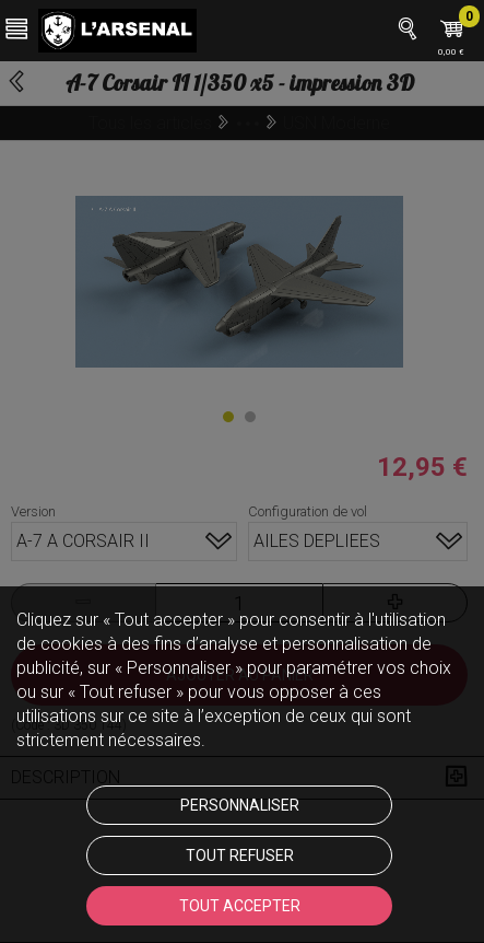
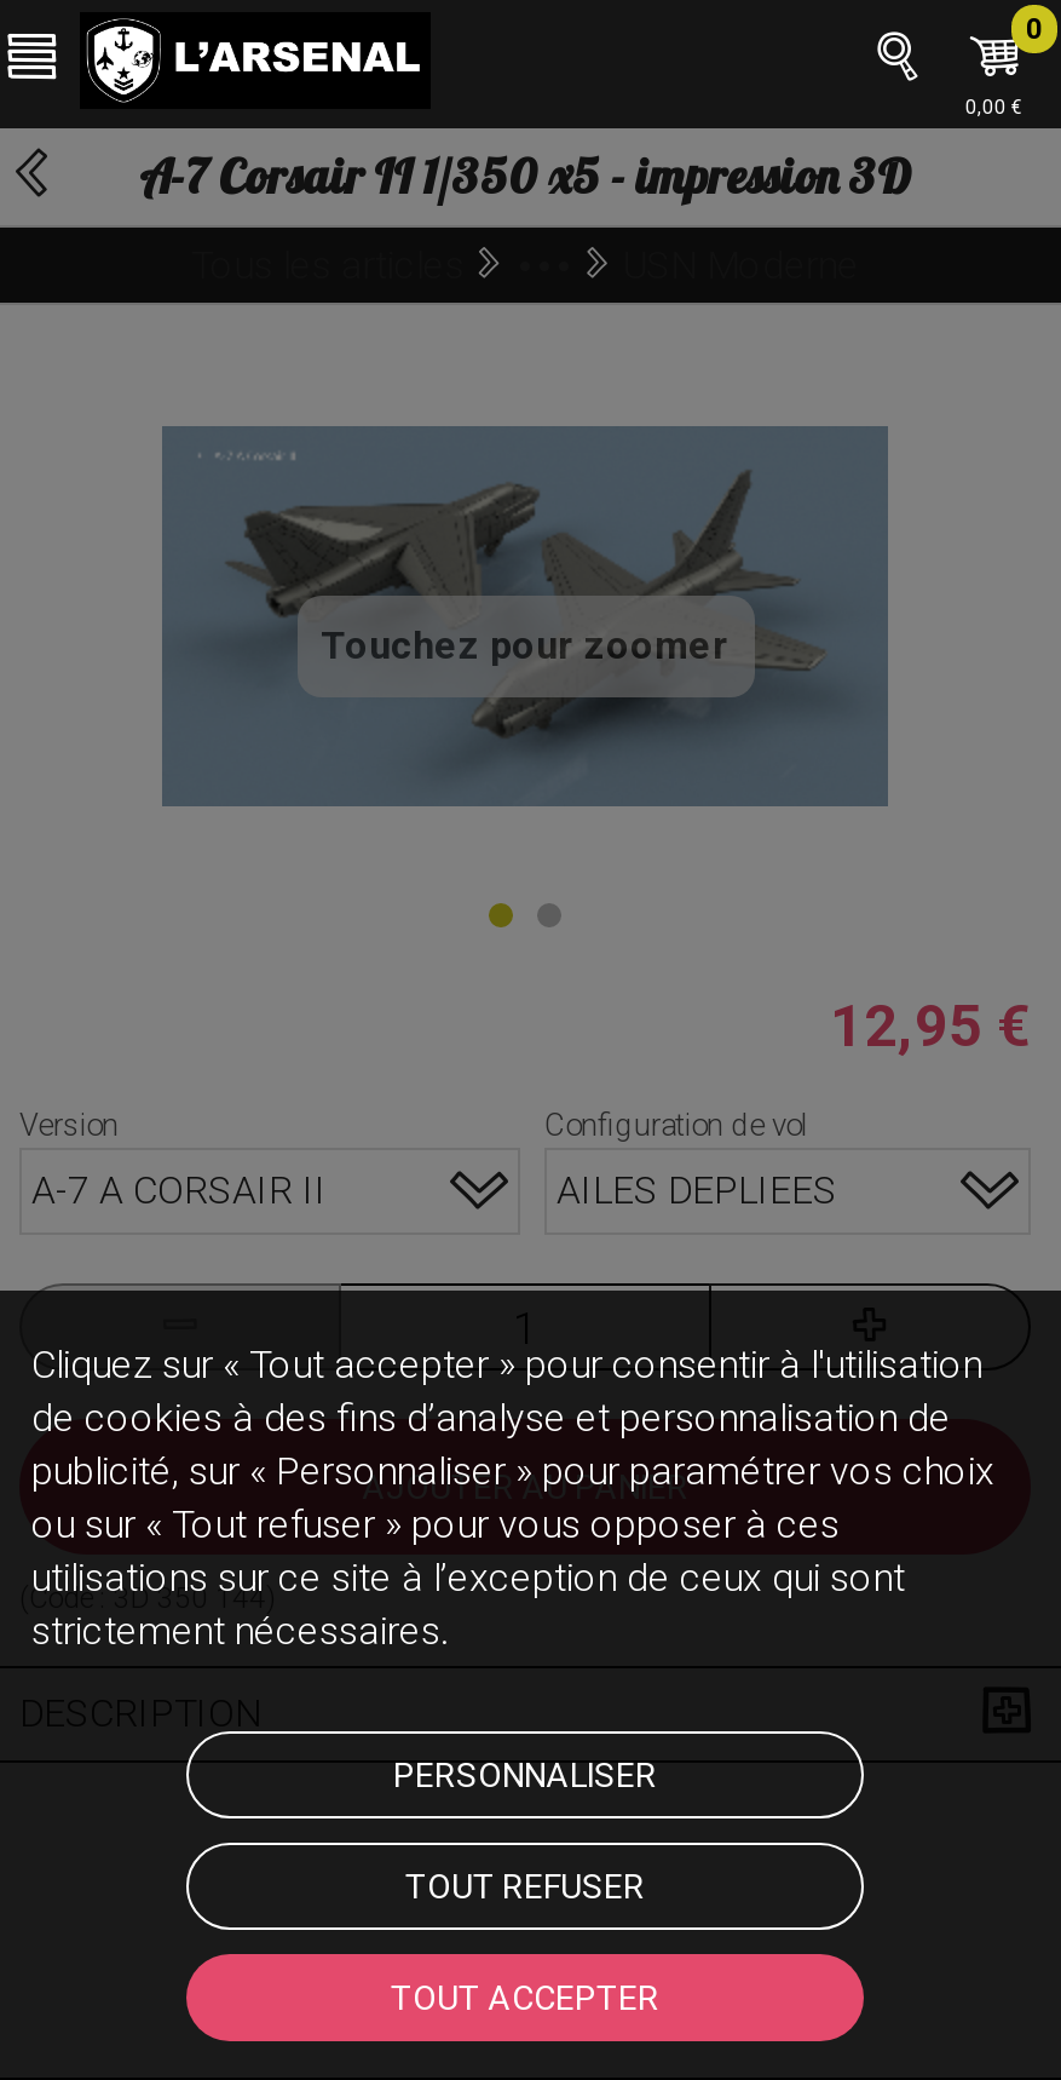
none -> [321,622,730,668] Touchez pour zoomer

